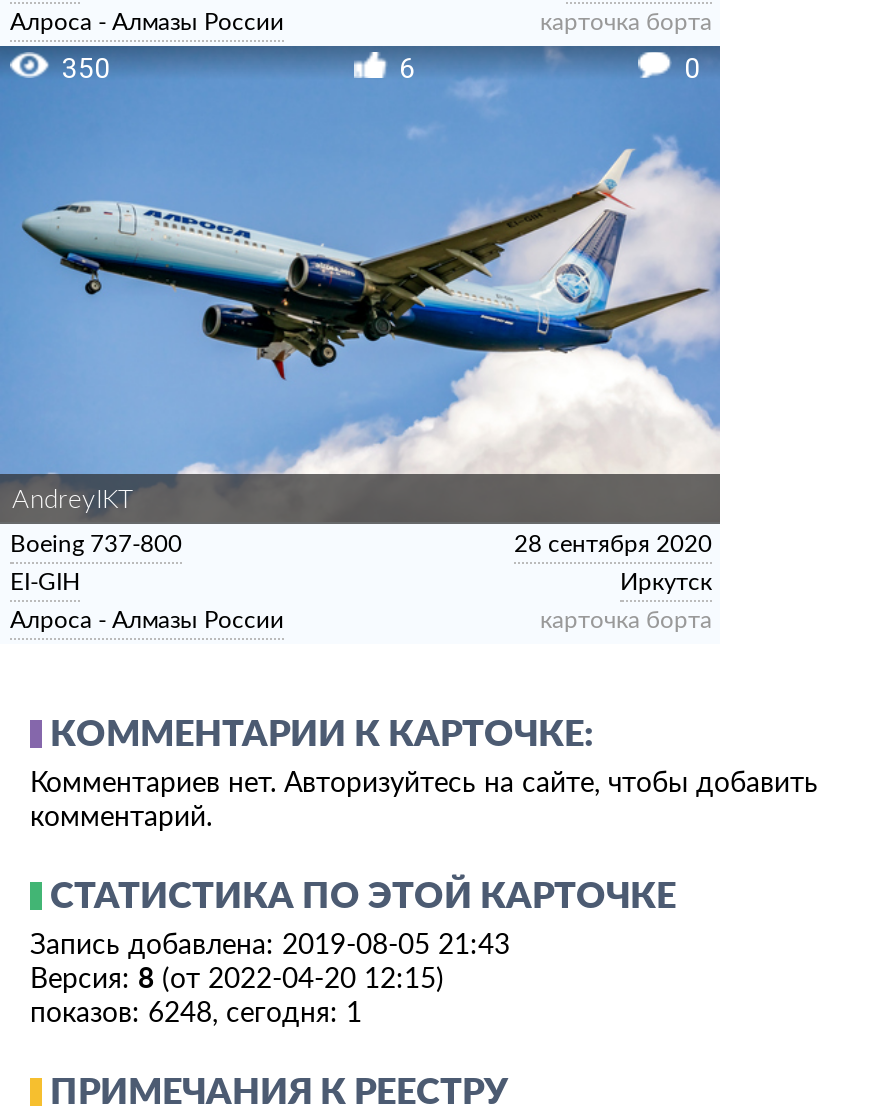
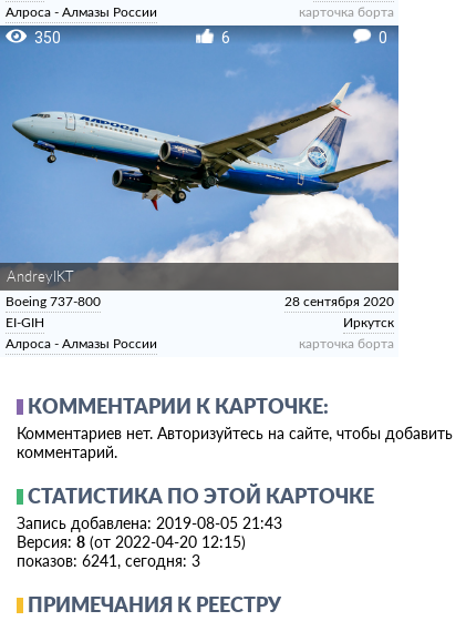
[30,994,362,1028] показов: 6248, сегодня: 1 -> [17,551,200,570] показов: 6241, сегодня: 3

